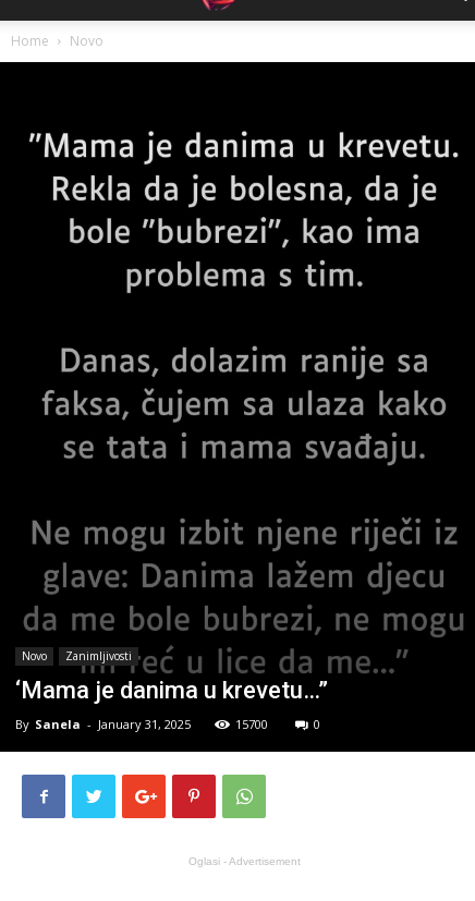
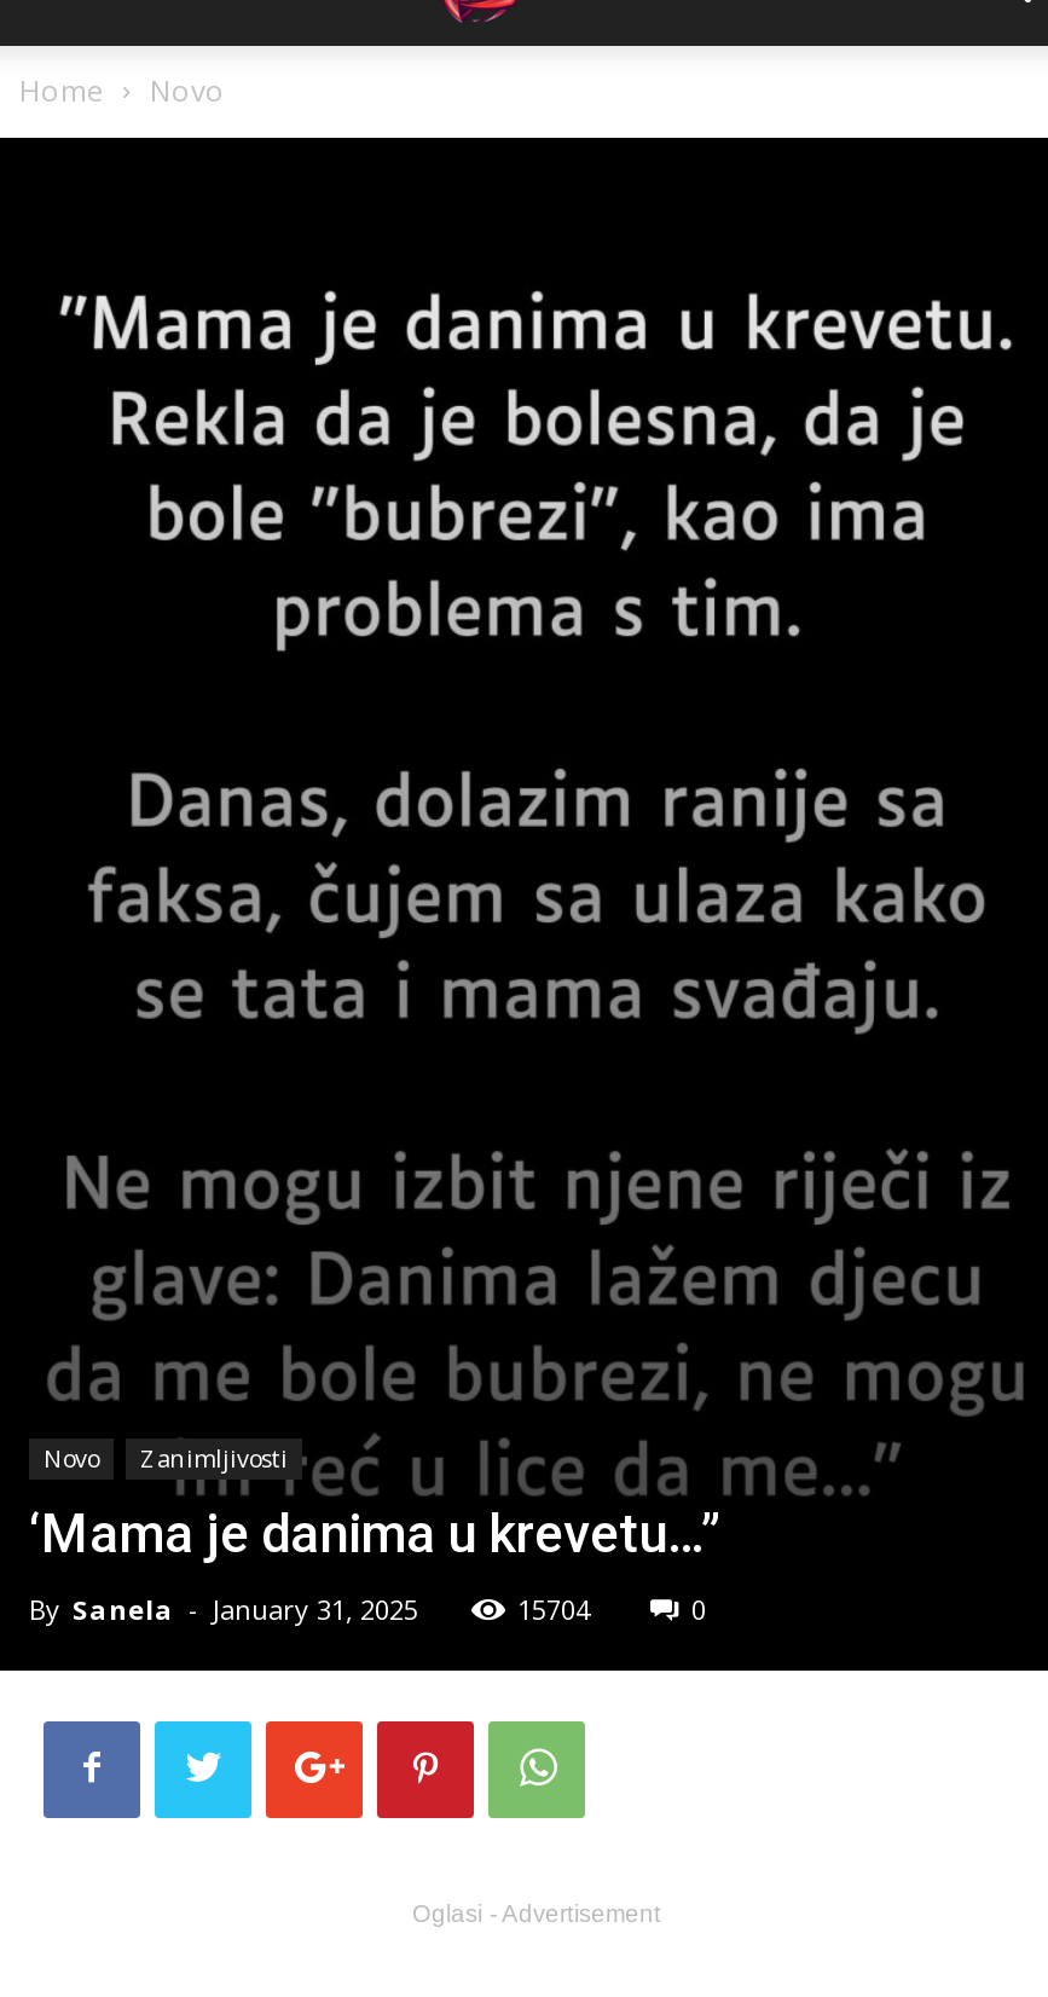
[235,716,268,733] 15700 -> [517,1590,590,1626] 15704

